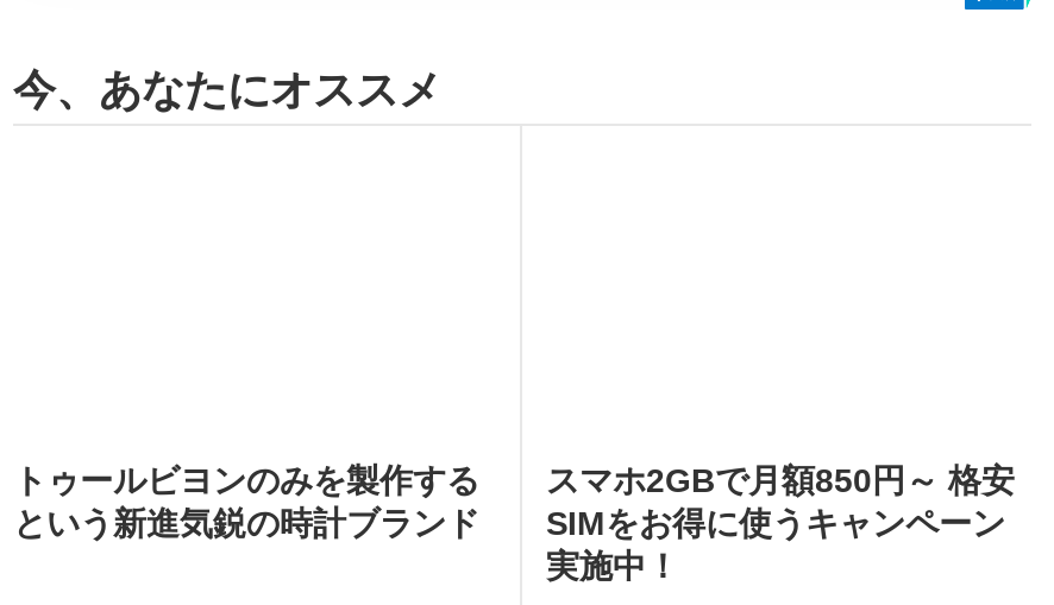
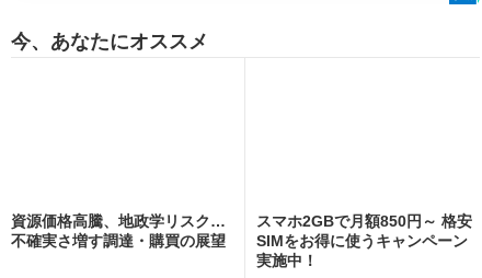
[13,461,479,542] トゥールビヨンのみを製作する | という新進気鋭の時計ブランド -> [11,212,226,249] 資源価格高騰、地政学リスク… | 不確実さ増す調達・購買の展望

